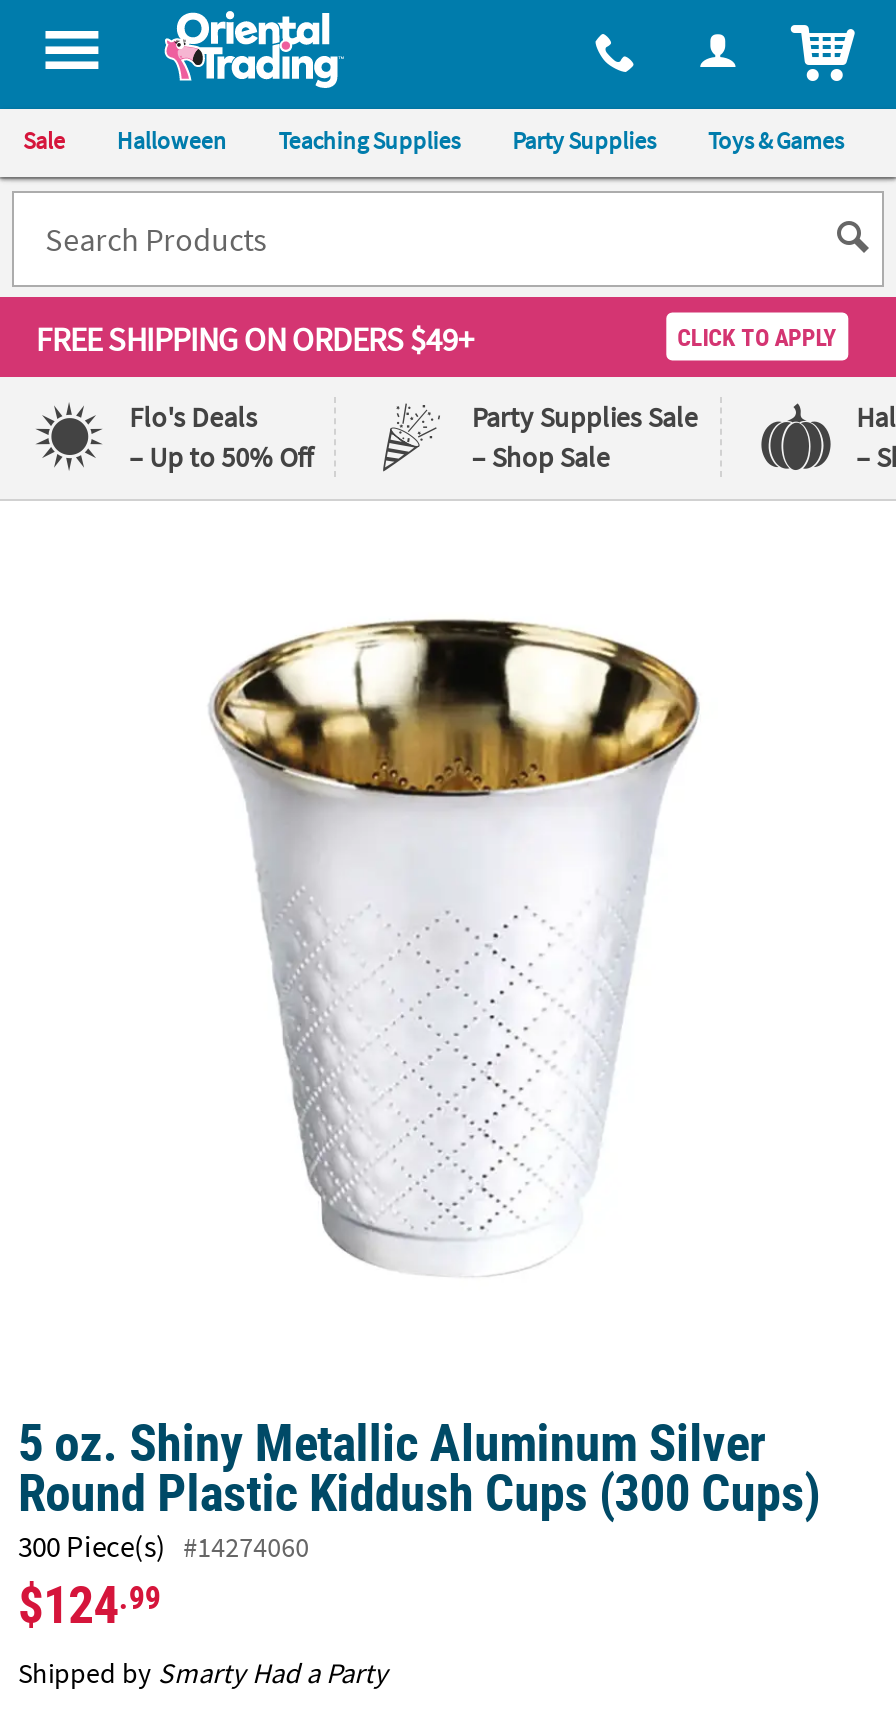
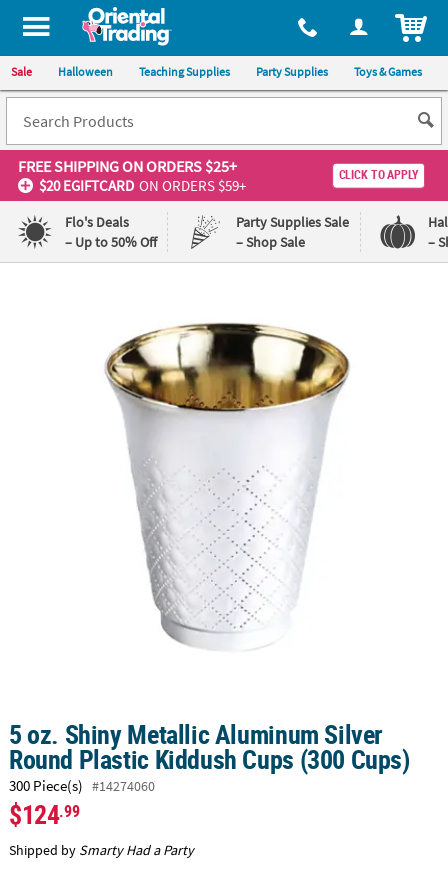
[36,319,474,359] FREE SHIPPING ON ORDERS $49+ -> [18,156,246,195] FREE SHIPPING ON ORDERS $25+ | $20 EGIFTCARD ON ORDERS $59+

